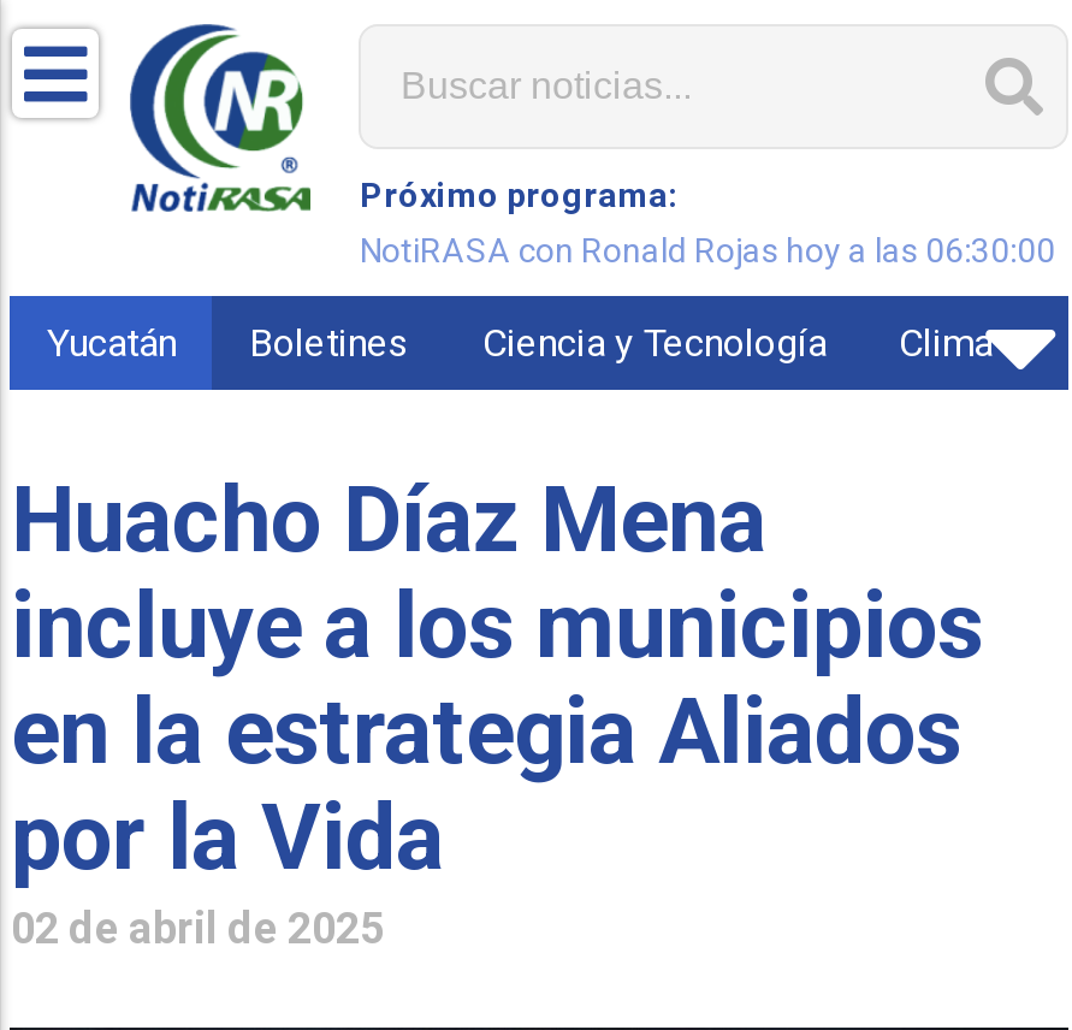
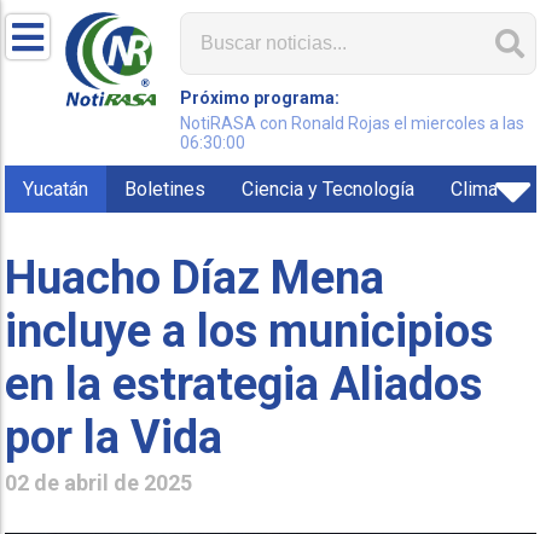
[360,231,1055,270] NotiRASA con Ronald Rojas hoy a las 06:30:00 -> [181,114,525,152] NotiRASA con Ronald Rojas el miercoles a las | 06:30:00

